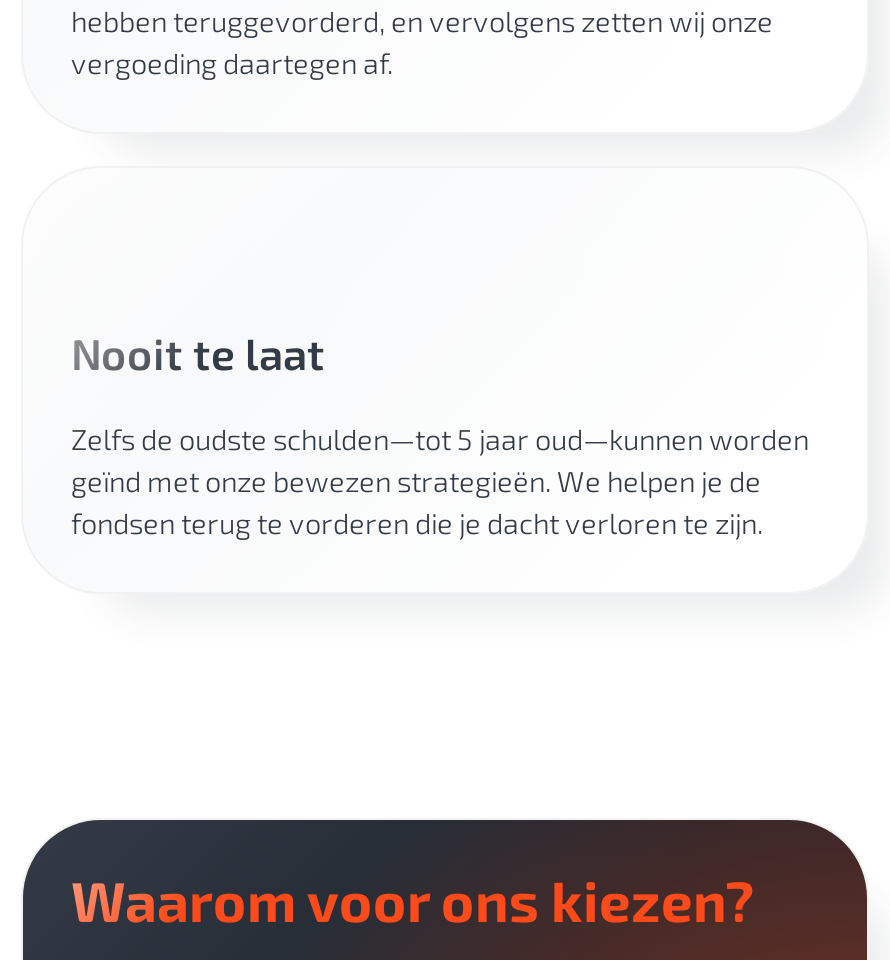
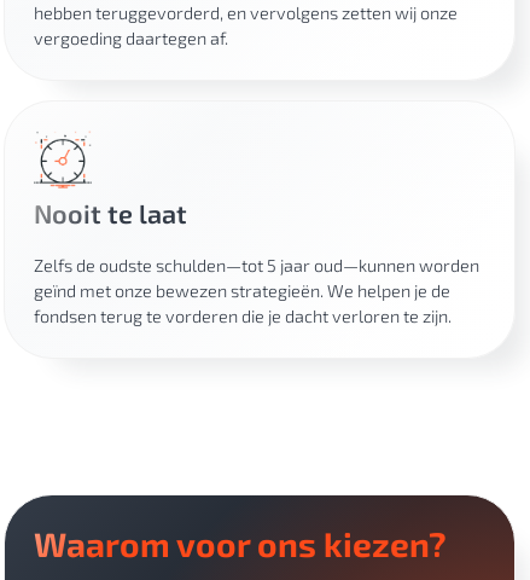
none -> [34,134,92,190] [image]

